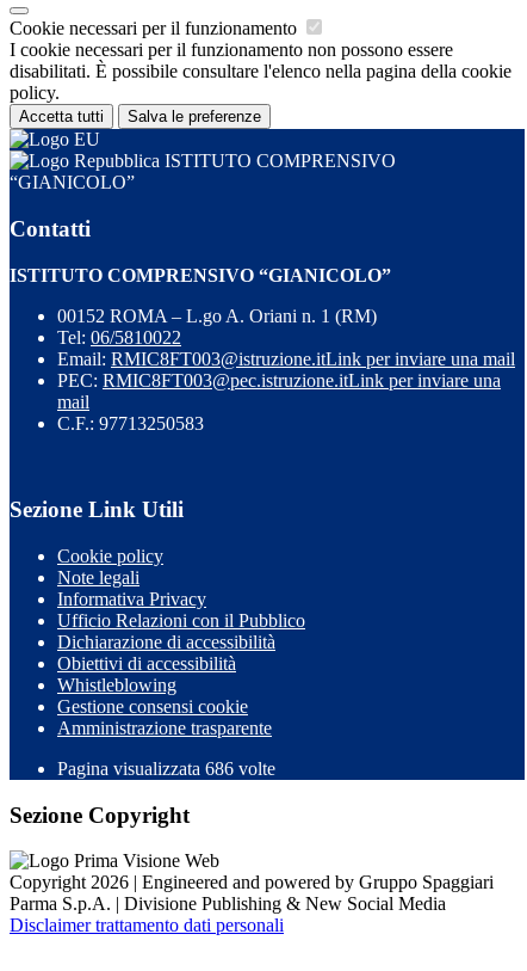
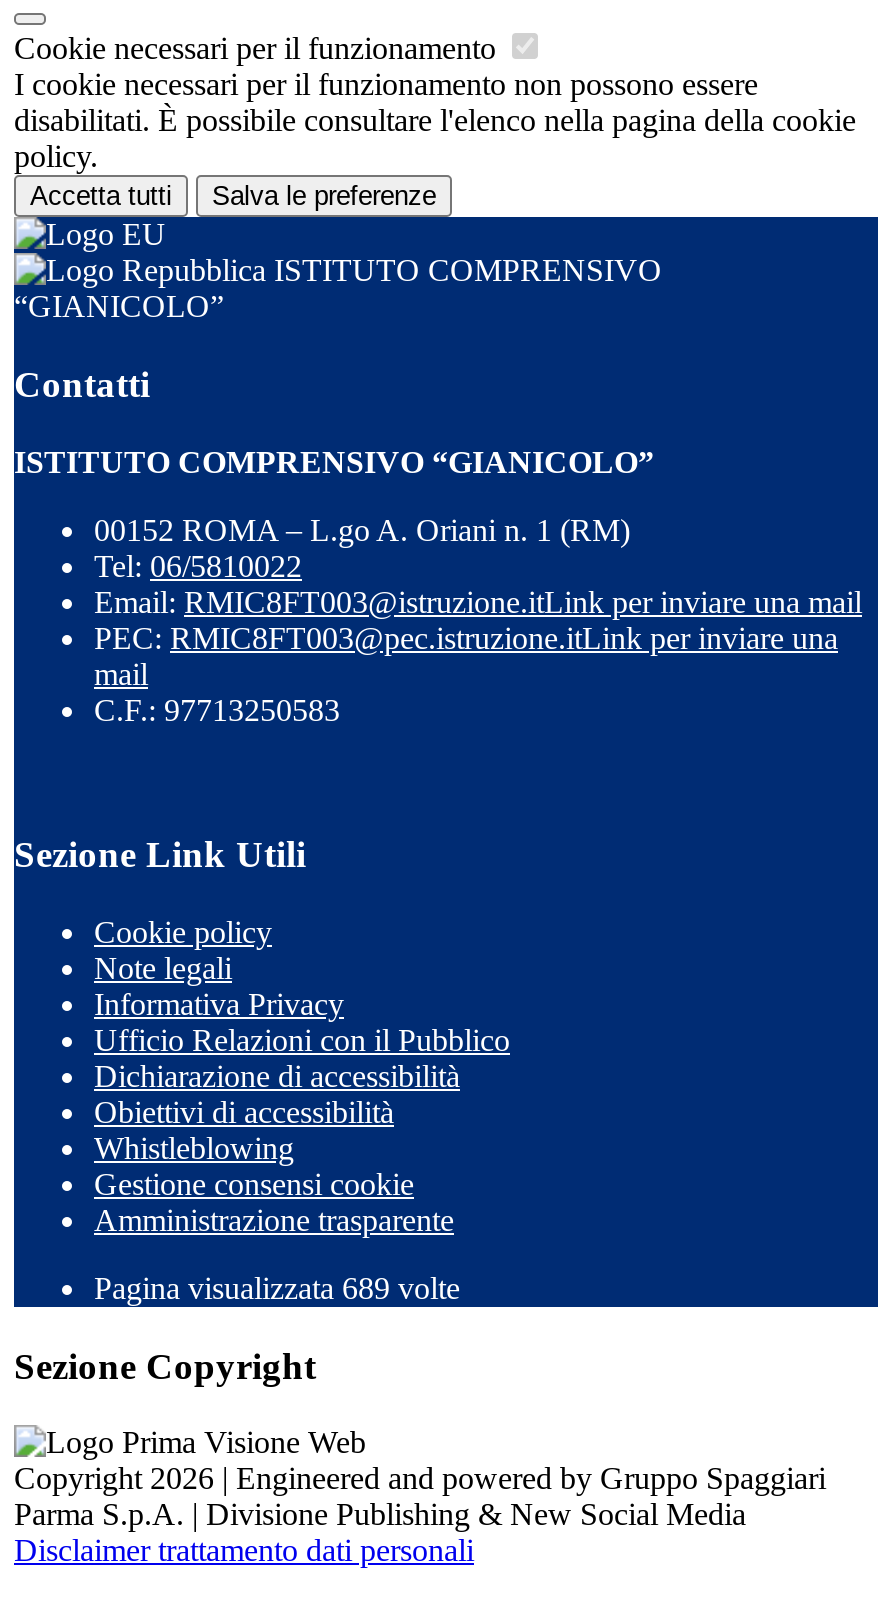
[57,758,275,779] Pagina visualizzata 686 volte -> [94,1271,460,1305] Pagina visualizzata 689 volte

